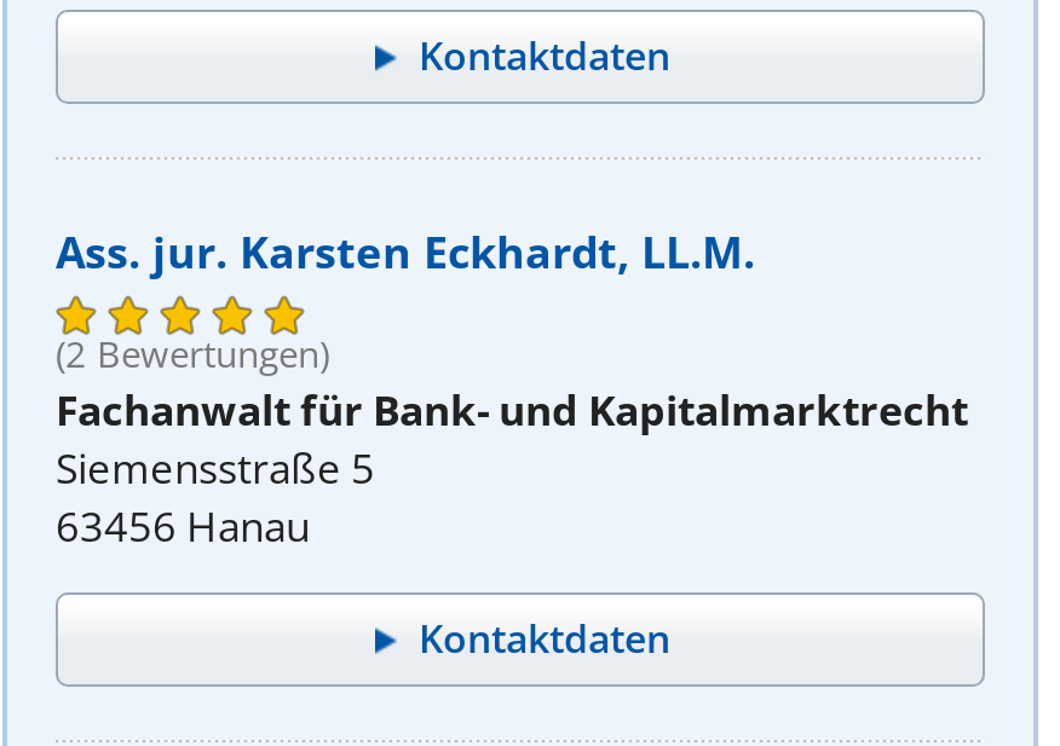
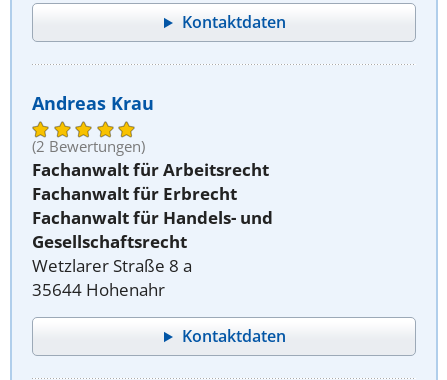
[56,221,755,279] Ass. jur. Karsten Eckhardt, LL.M. -> [32,91,154,115] Andreas Krau
[56,382,968,554] Fachanwalt für Bank- und Kapitalmarktrecht | Siemensstraße 5 | 63456 Hanau -> [32,157,273,300] Fachanwalt für Arbeitsrecht | Fachanwalt für Erbrecht | Fachanwalt für Handels- und | Gesellschaftsrecht | Wetzlarer Straße 8 a | 35644 Hohenahr

